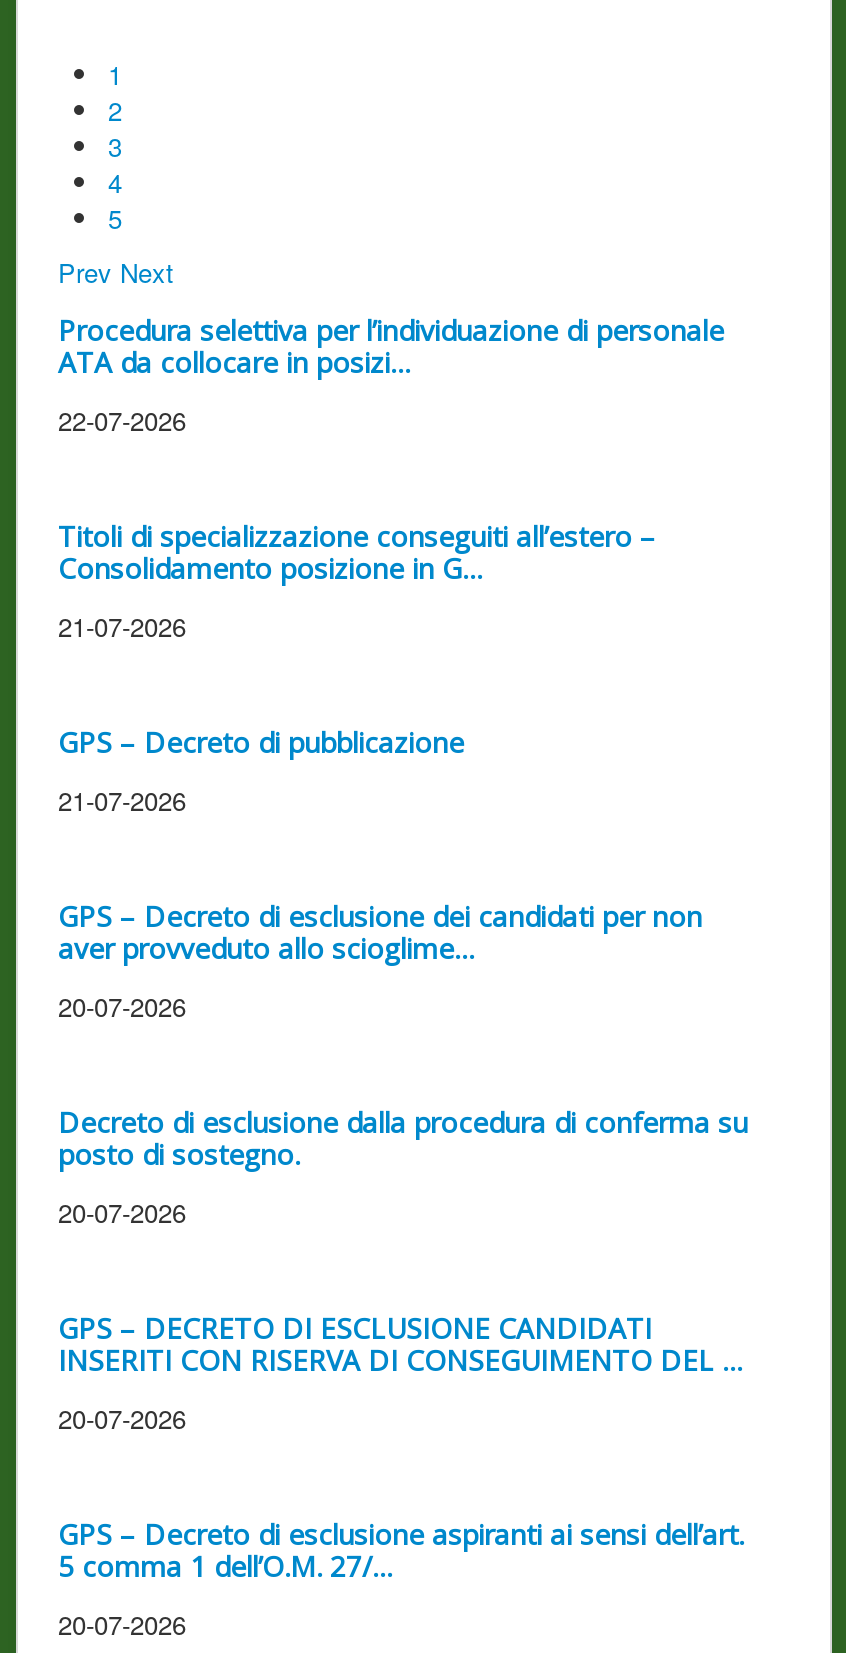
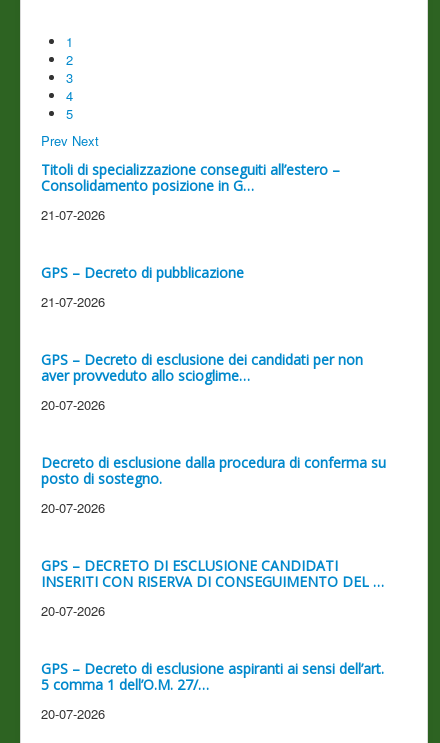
[58,310,724,438] Procedura selettiva per l’individuazione di personale | ATA da collocare in posizi… | 22-07-2026 -> none

